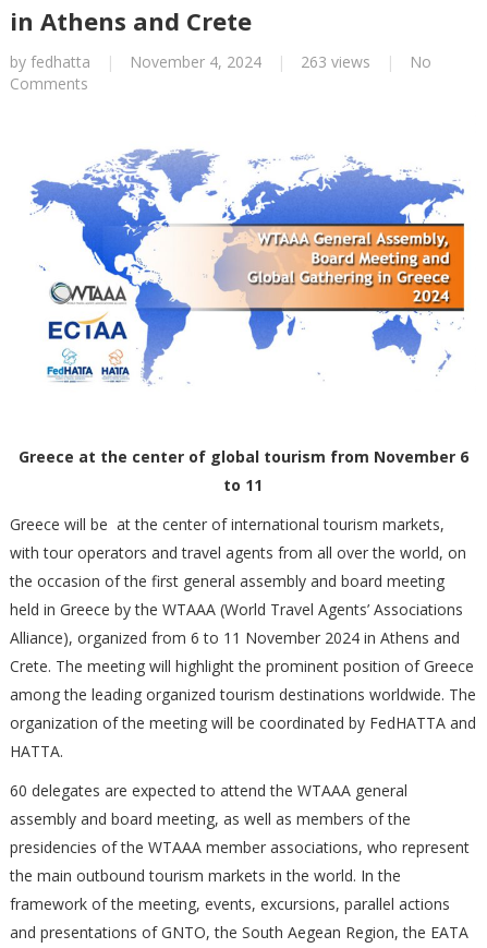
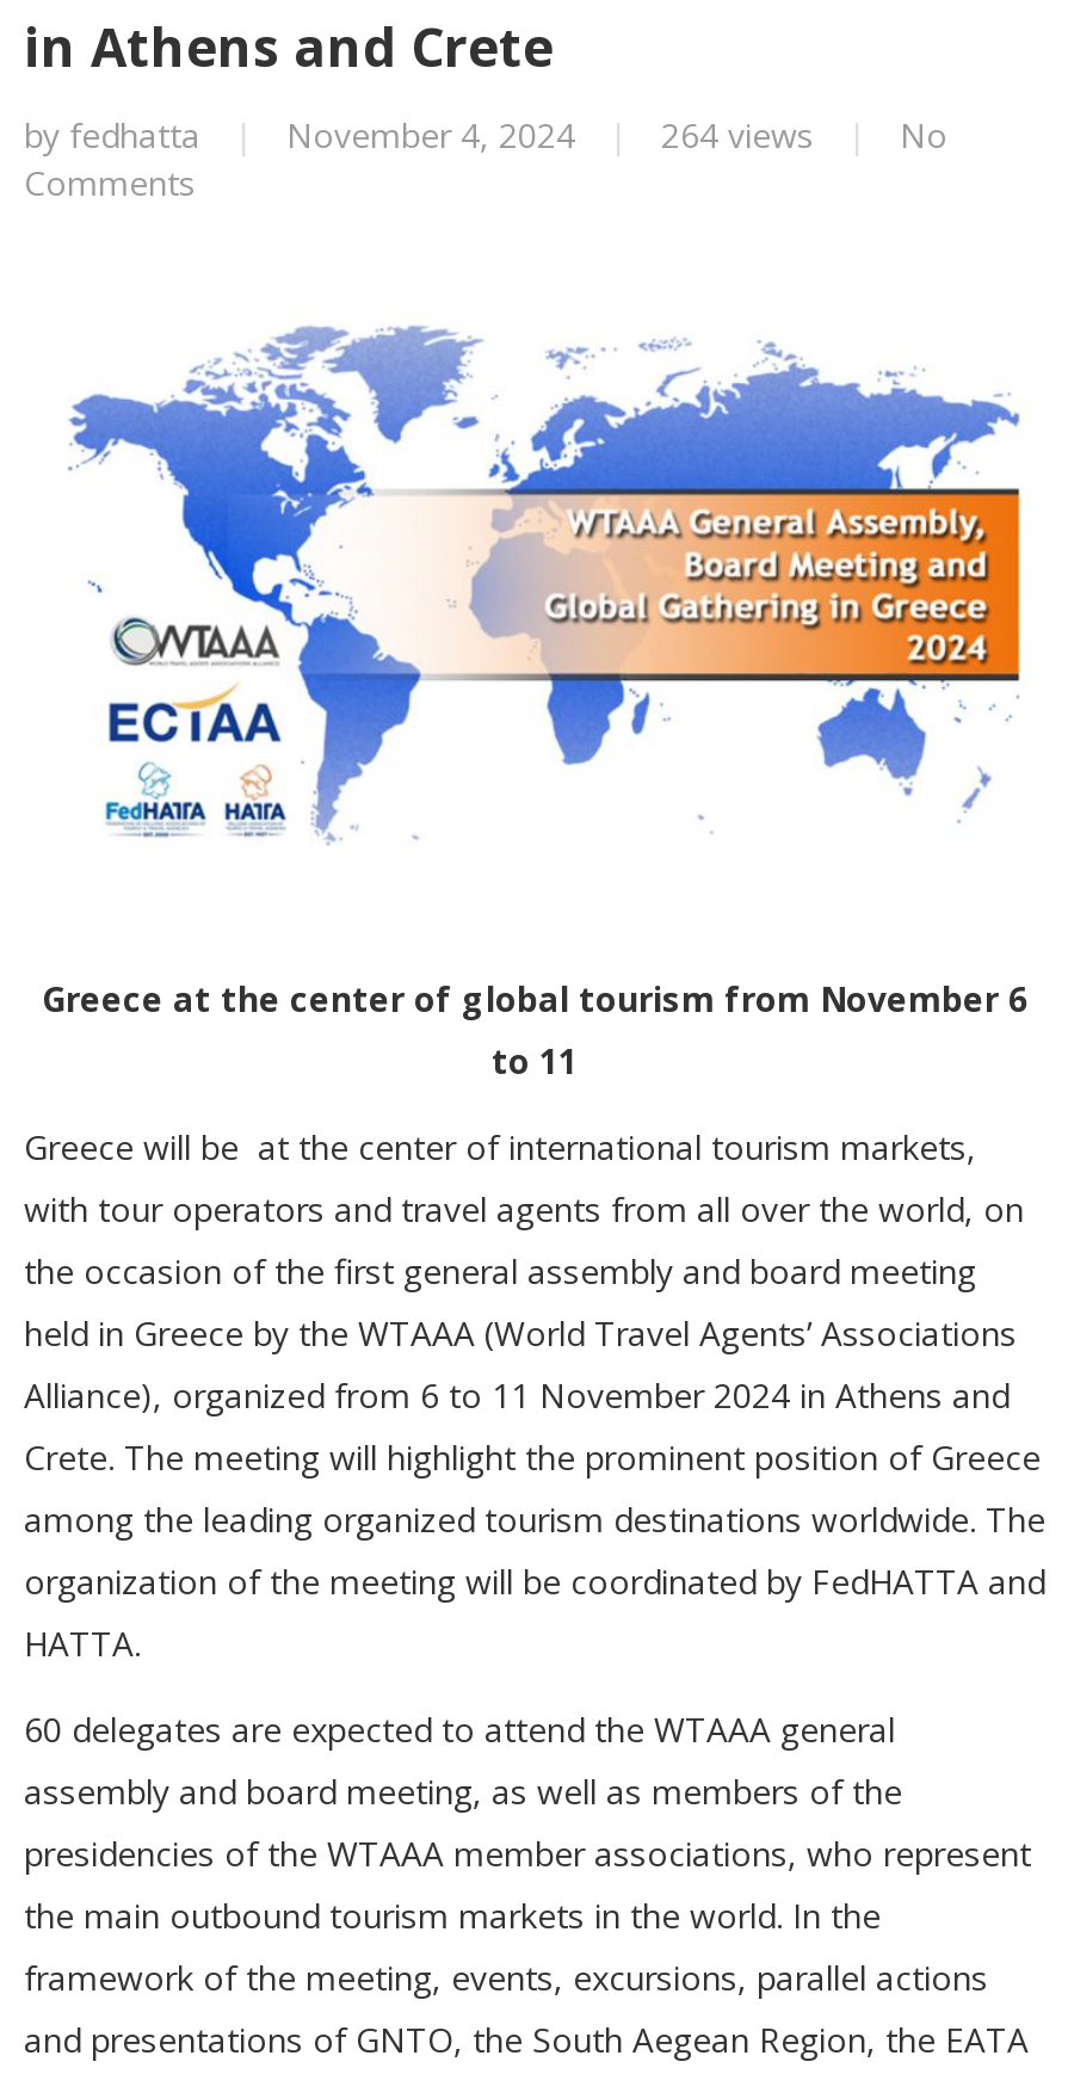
[301,51,370,72] 263 views -> [661,112,814,158] 264 views

